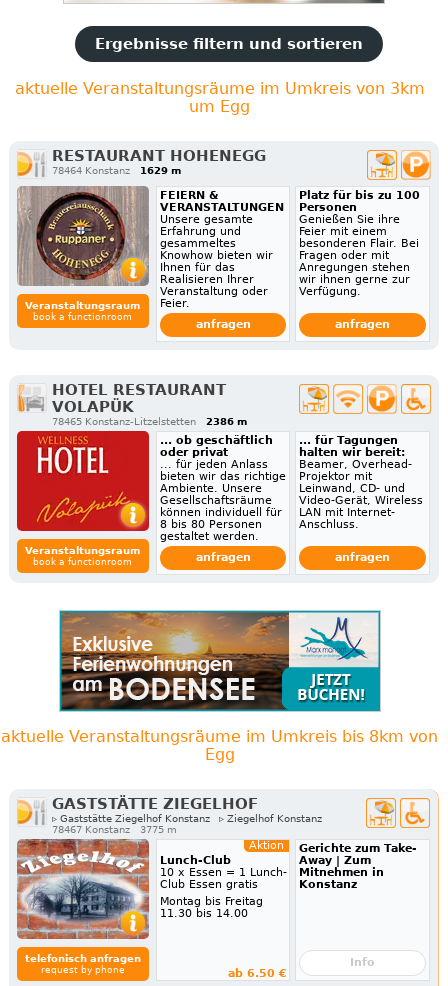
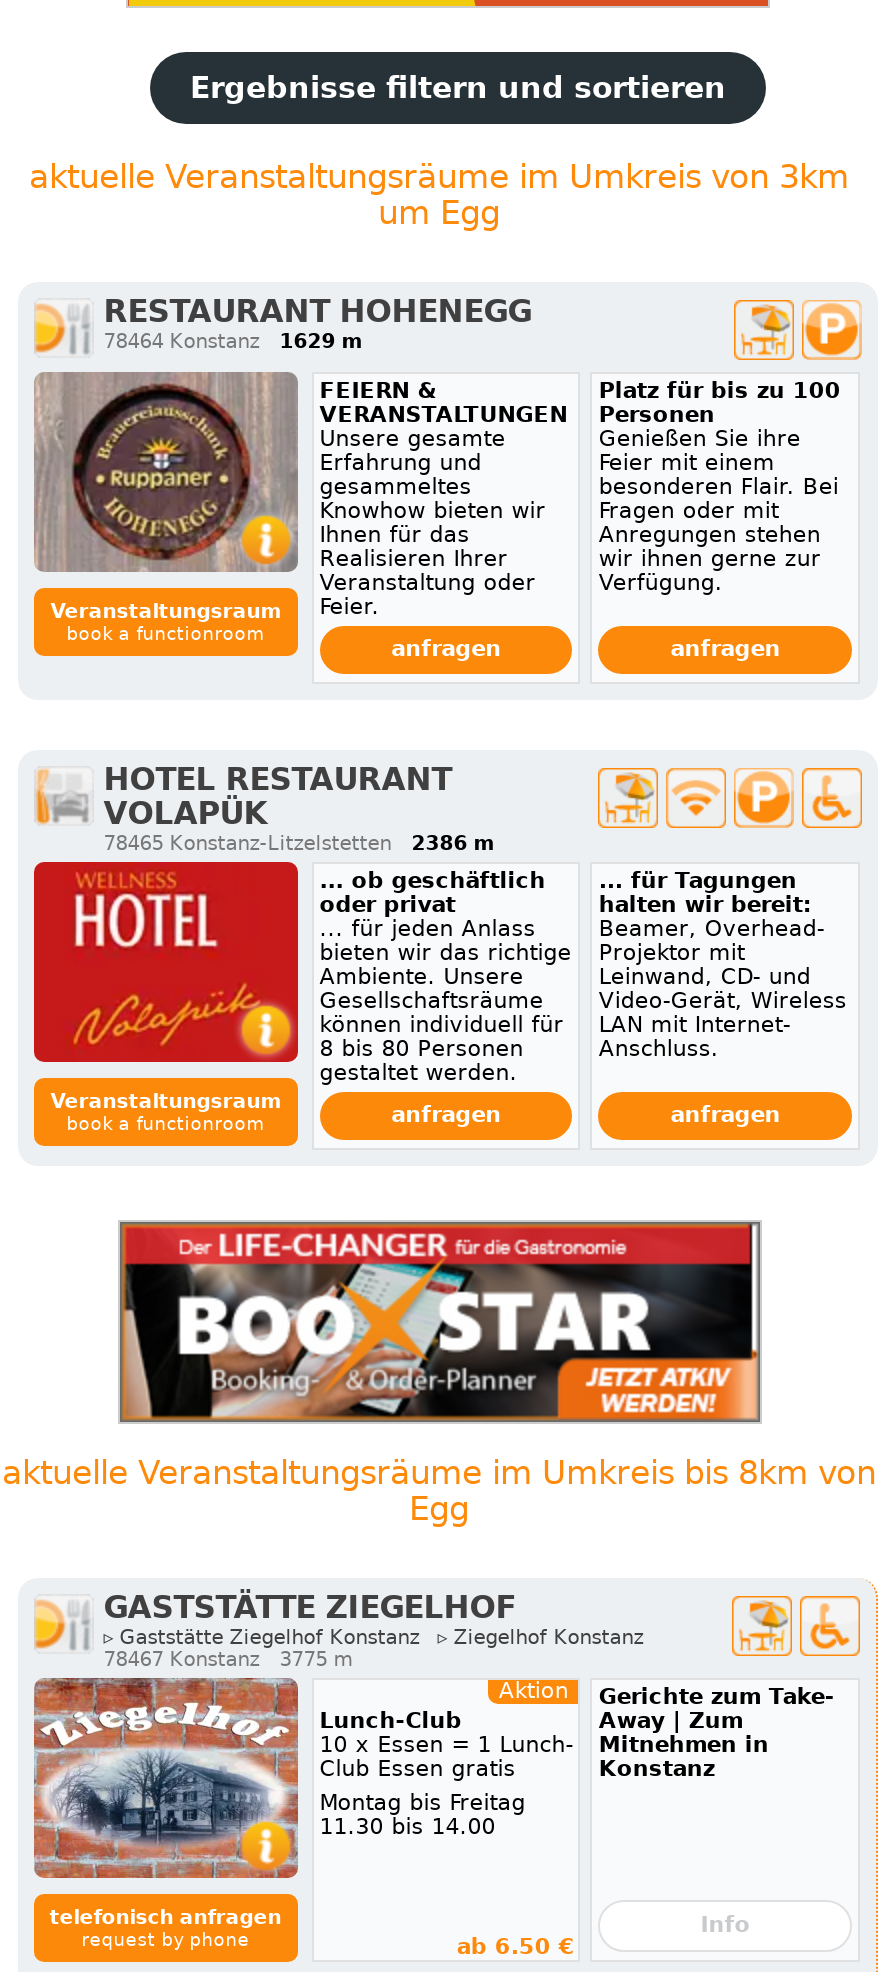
[59,610,381,712] [image] -> [118,1220,762,1424] [image]

